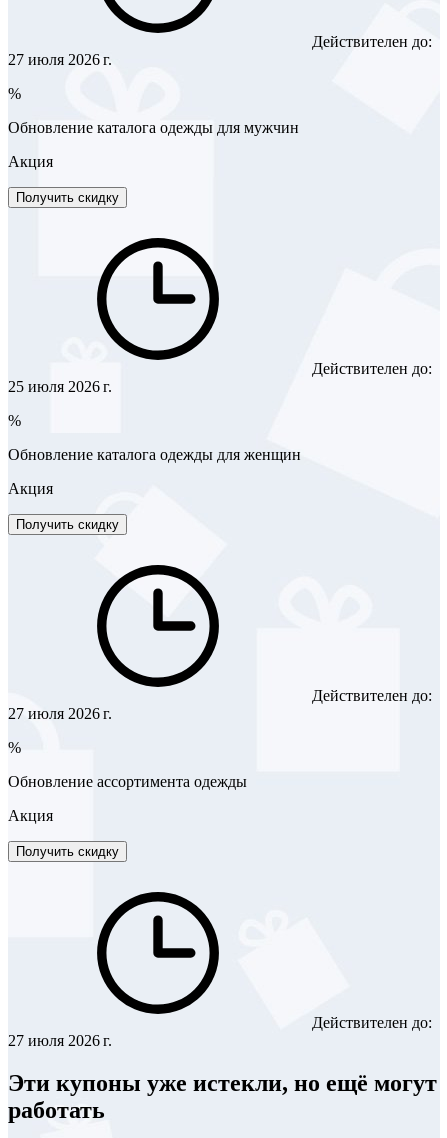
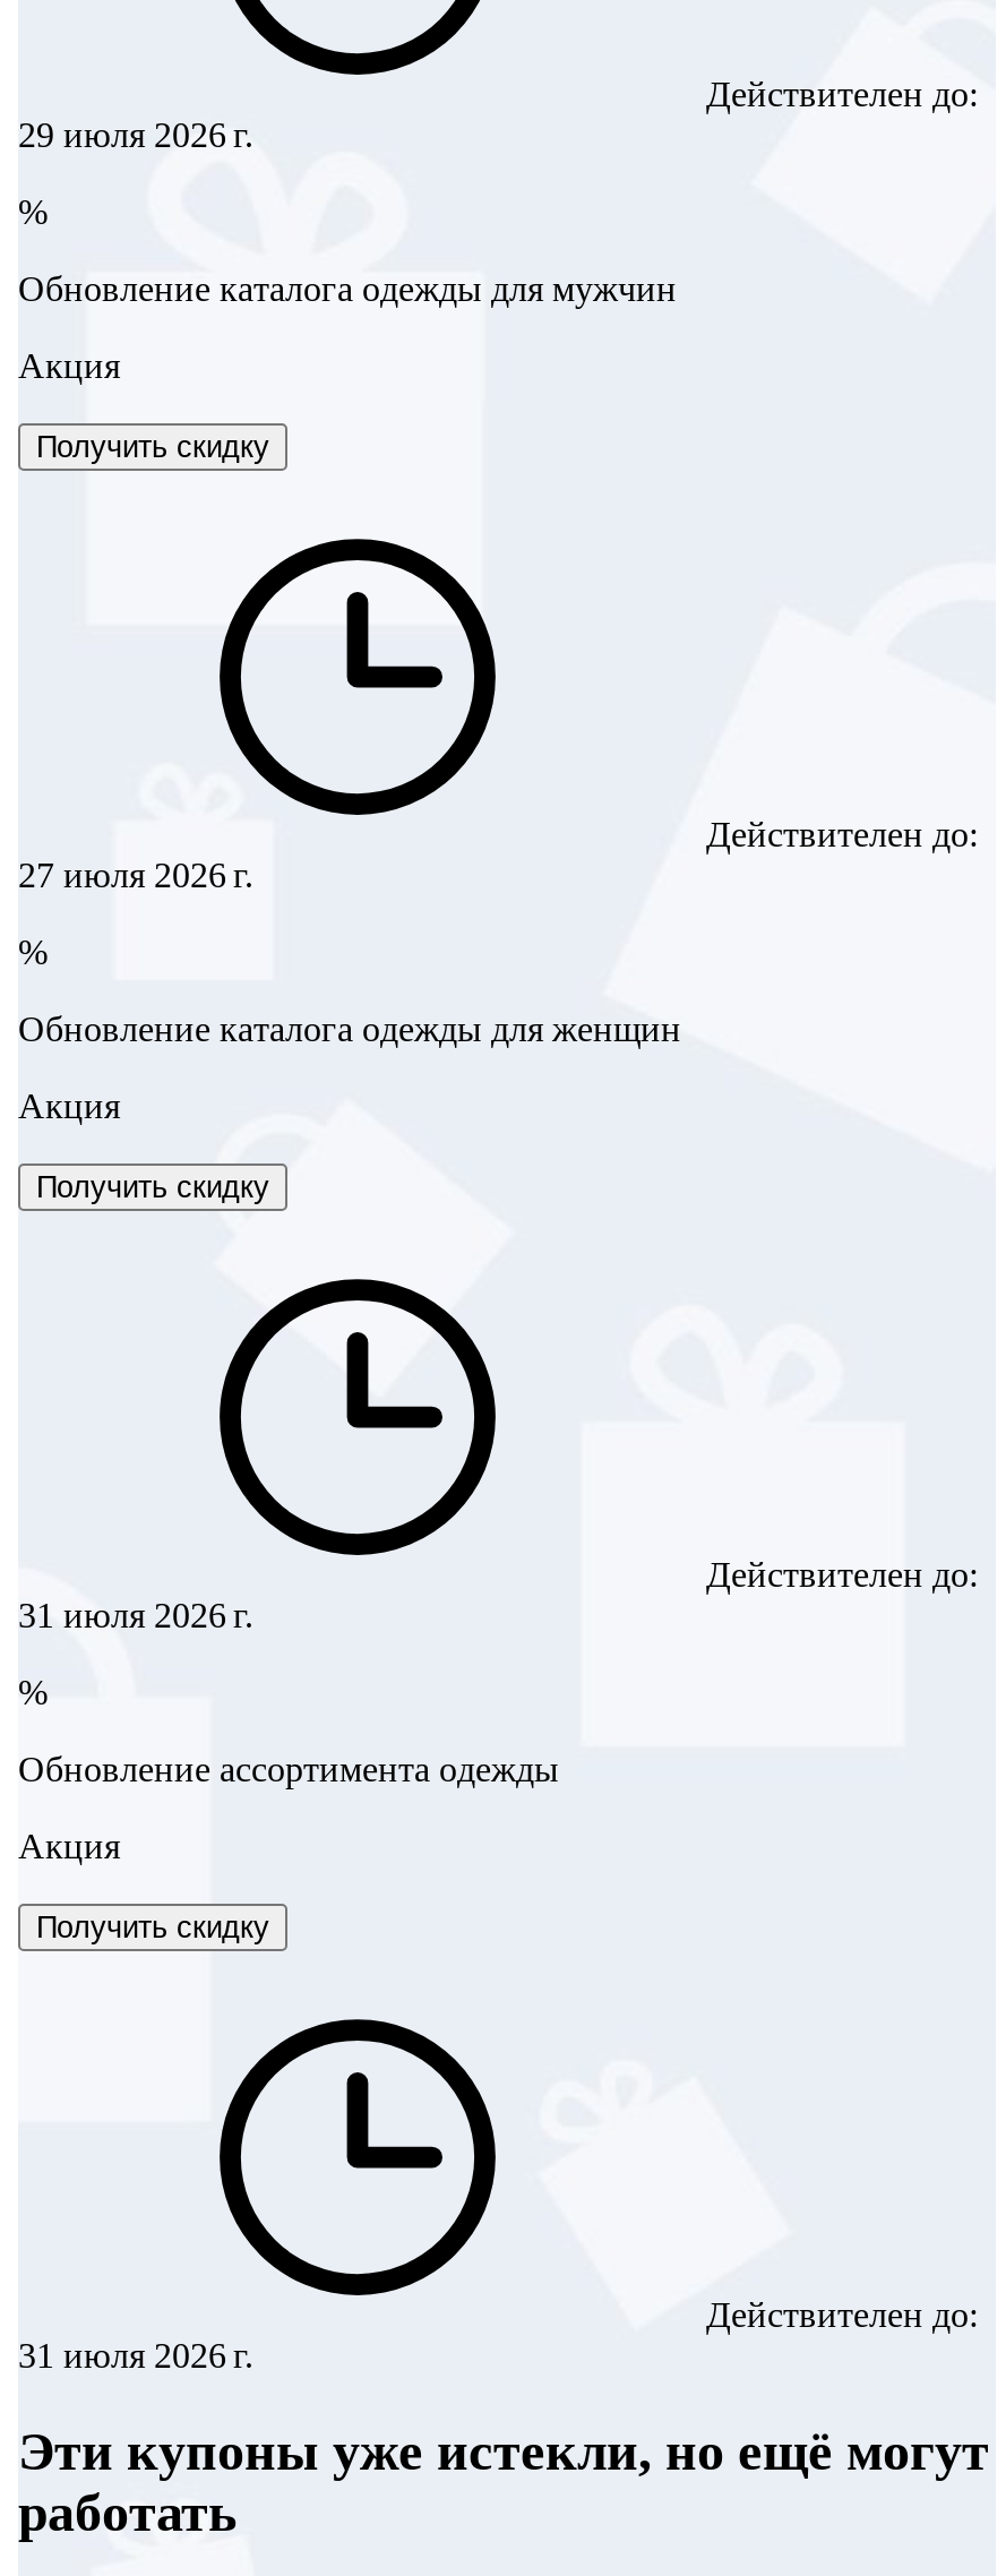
[8,51,112,68] 27 июля 2026 г. -> [18,115,253,154] 29 июля 2026 г.
[8,378,112,395] 25 июля 2026 г. -> [18,855,253,894] 27 июля 2026 г.
[8,705,112,722] 27 июля 2026 г. -> [18,1596,253,1634] 31 июля 2026 г.
[8,1032,112,1049] 27 июля 2026 г. -> [18,2336,253,2374] 31 июля 2026 г.

